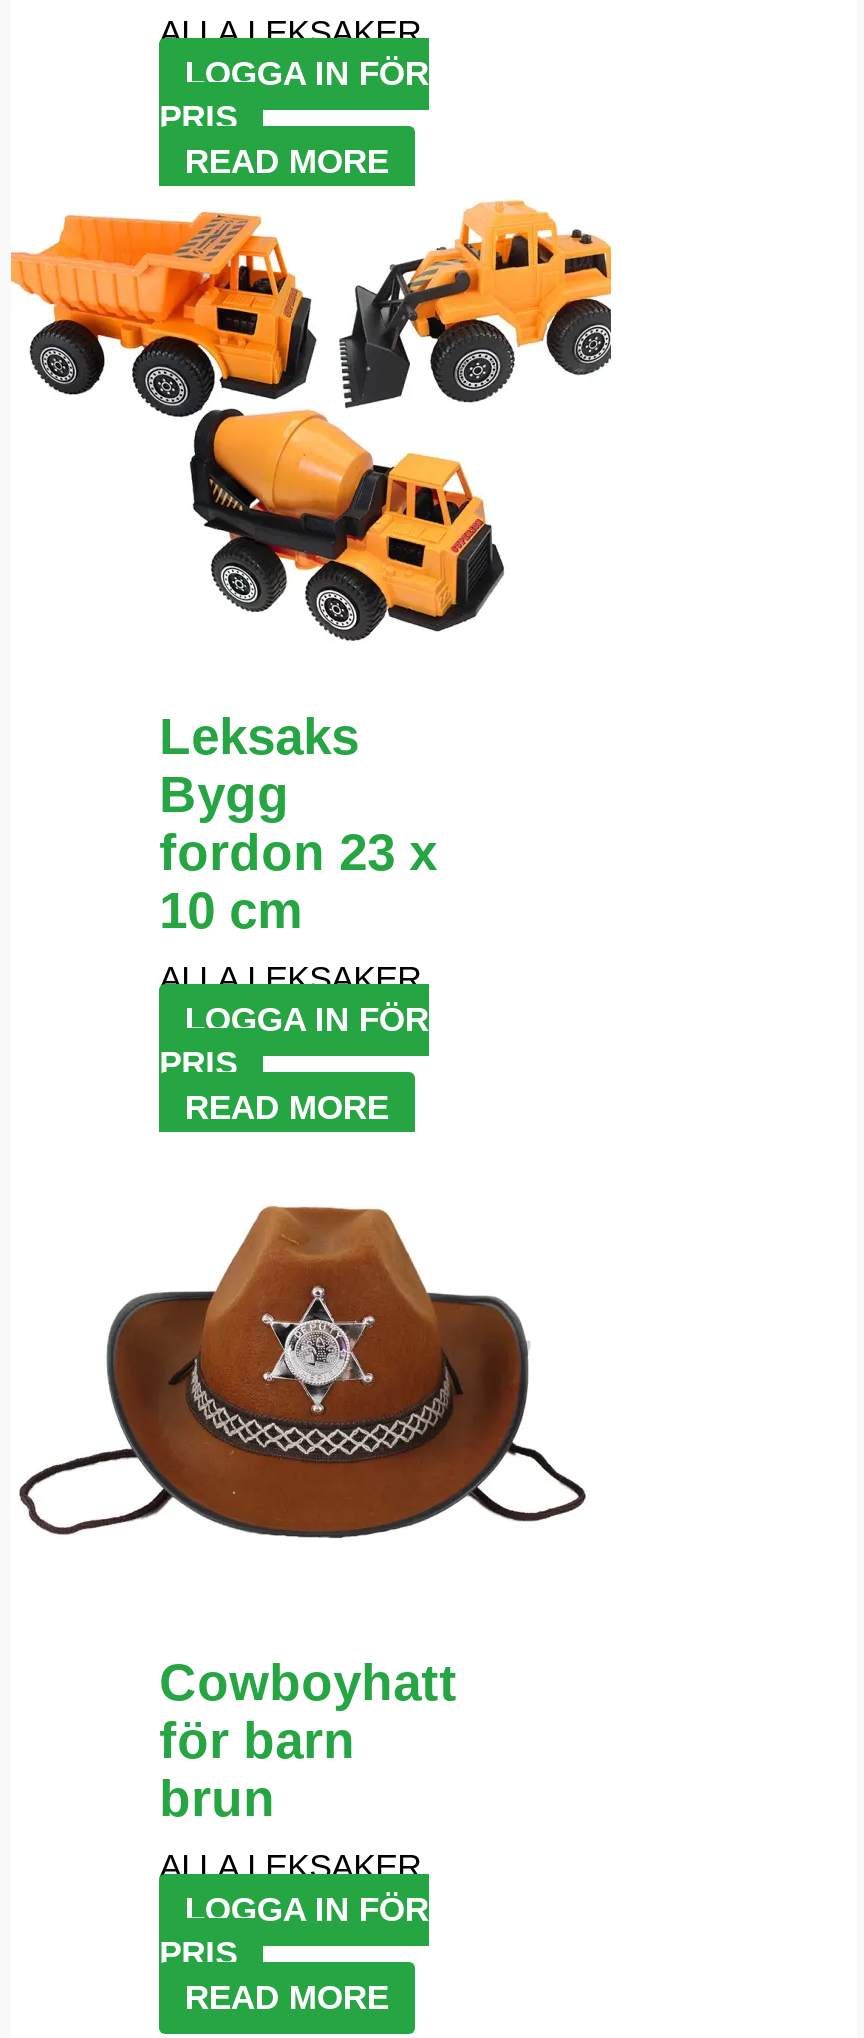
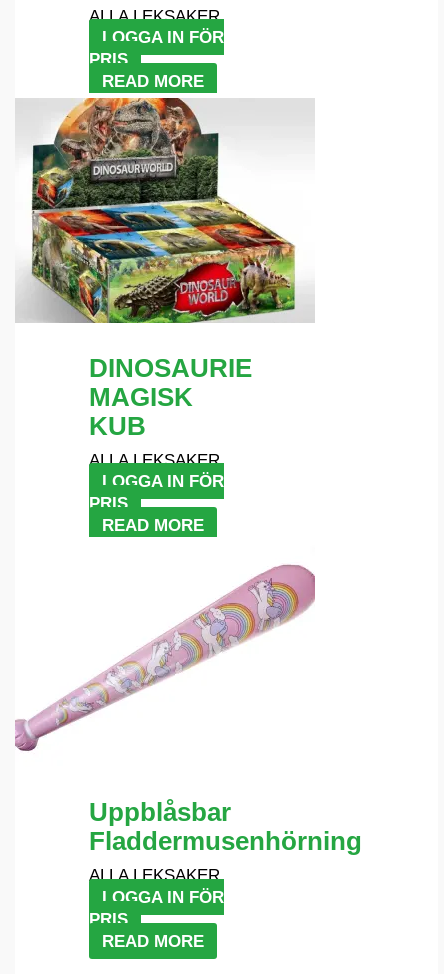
[9,196,613,938] [image] | Leksaks | Bygg | fordon 23 x | 10 cm -> [15,97,315,440] [image] | DINOSAURIE | MAGISK | KUB
[17,1204,605,1560] [image] -> [14,564,316,752] [image]
[159,1654,457,1826] Cowboyhatt | för barn | brun -> [89,798,362,855] Uppblåsbar | Fladdermusenhörning

